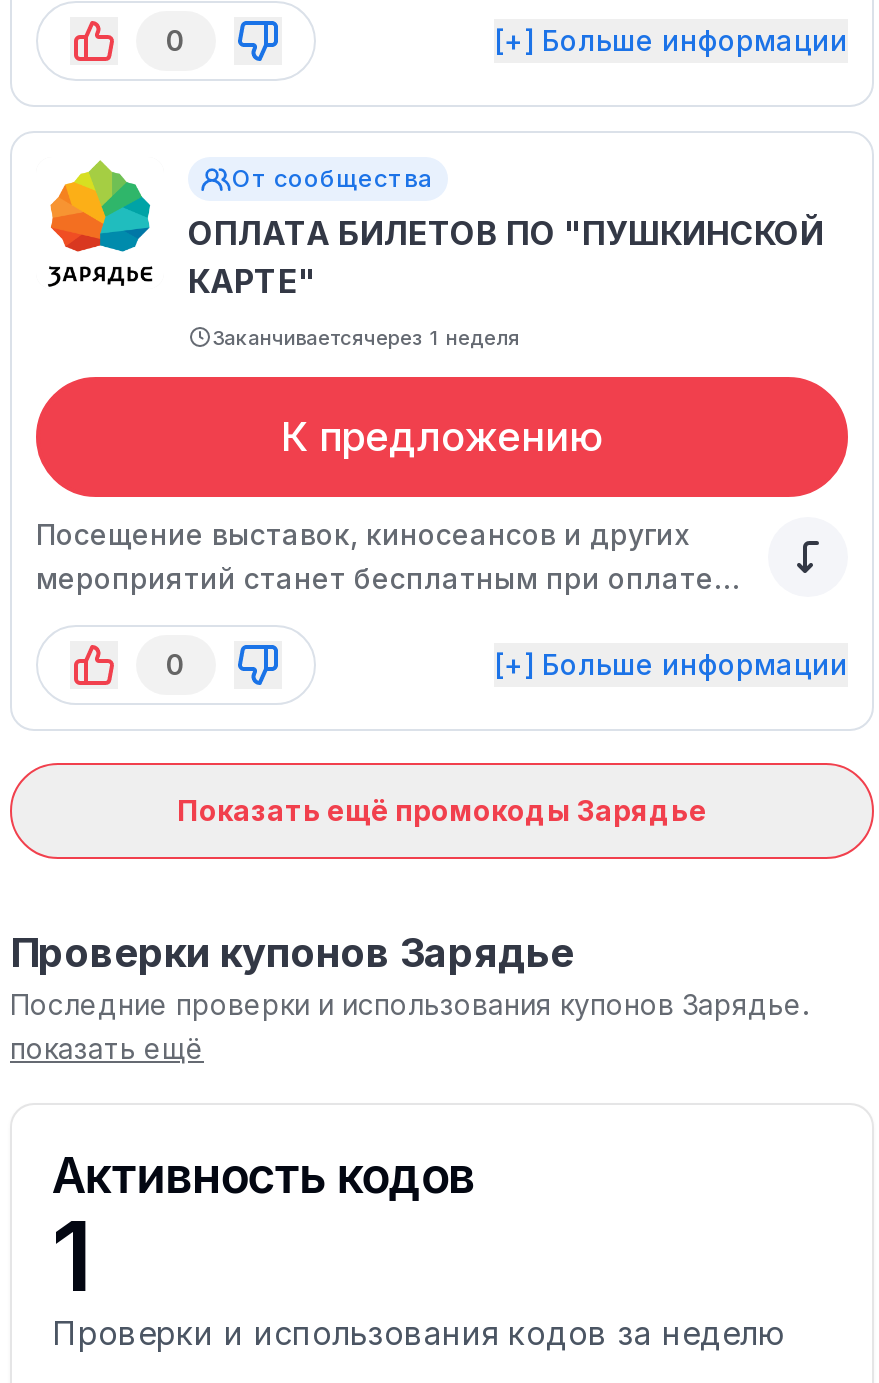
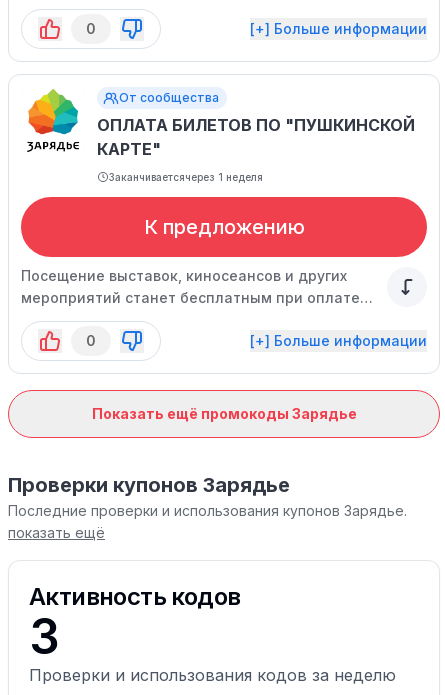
[52,1197,92,1315] 1 -> [29,607,59,666] 3

